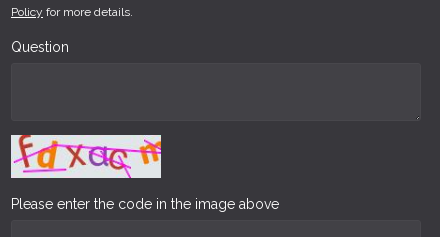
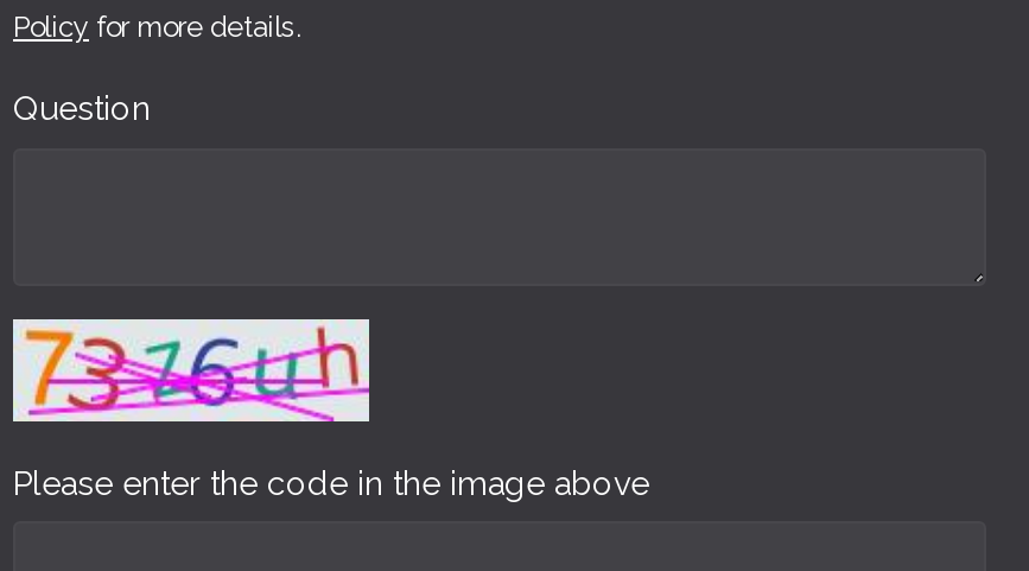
[13,134,162,179] [image] -> [18,317,371,424] [image]

